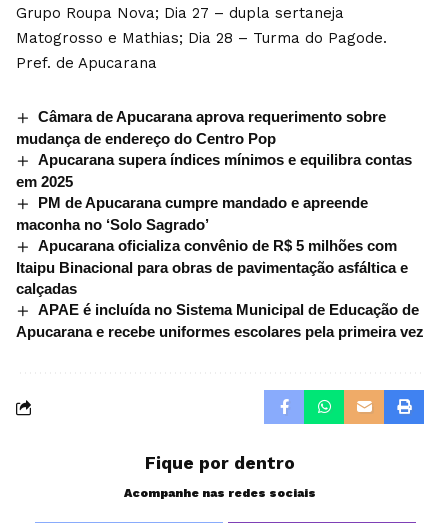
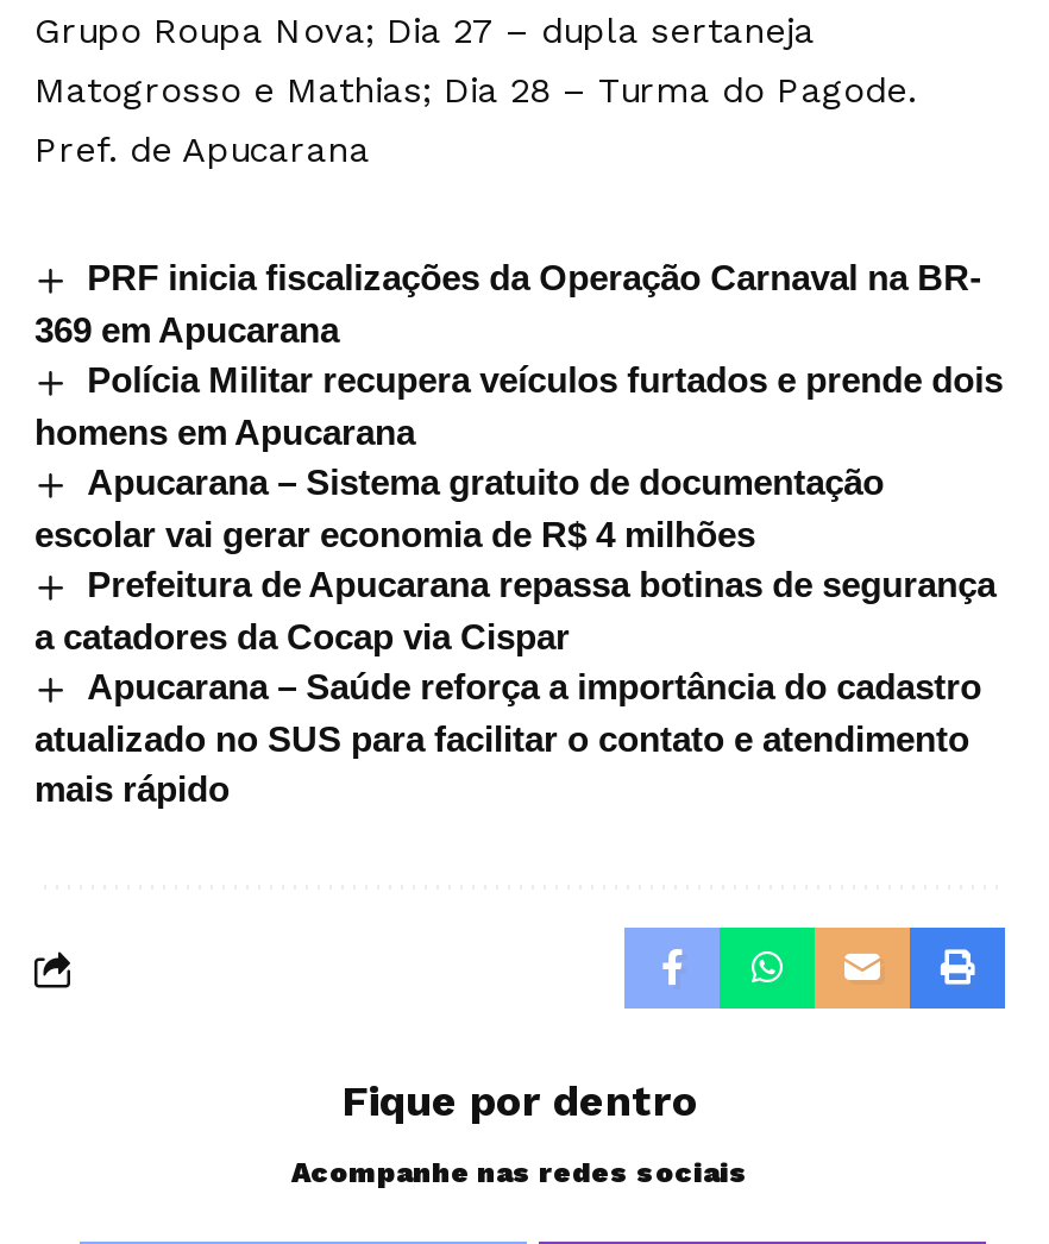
[16,108,424,340] Câmara de Apucarana aprova requerimento sobre | mudança de endereço do Centro Pop | Apucarana supera índices mínimos e equilibra contas | em 2025 | PM de Apucarana cumpre mandado e apreende | maconha no ‘Solo Sagrado’ | Apucarana oficializa convênio de R$ 5 milhões com | Itaipu Binacional para obras de pavimentação asfáltica e | calçadas | APAE é incluída no Sistema Municipal de Educação de | Apucarana e recebe uniformes escolares pela primeira vez -> [34,257,1003,809] PRF inicia fiscalizações da Operação Carnaval na BR- | 369 em Apucarana | Polícia Militar recupera veículos furtados e prende dois | homens em Apucarana | Apucarana – Sistema gratuito de documentação | escolar vai gerar economia de R$ 4 milhões | Prefeitura de Apucarana repassa botinas de segurança | a catadores da Cocap via Cispar | Apucarana – Saúde reforça a importância do cadastro | atualizado no SUS para facilitar o contato e atendimento | mais rápido

